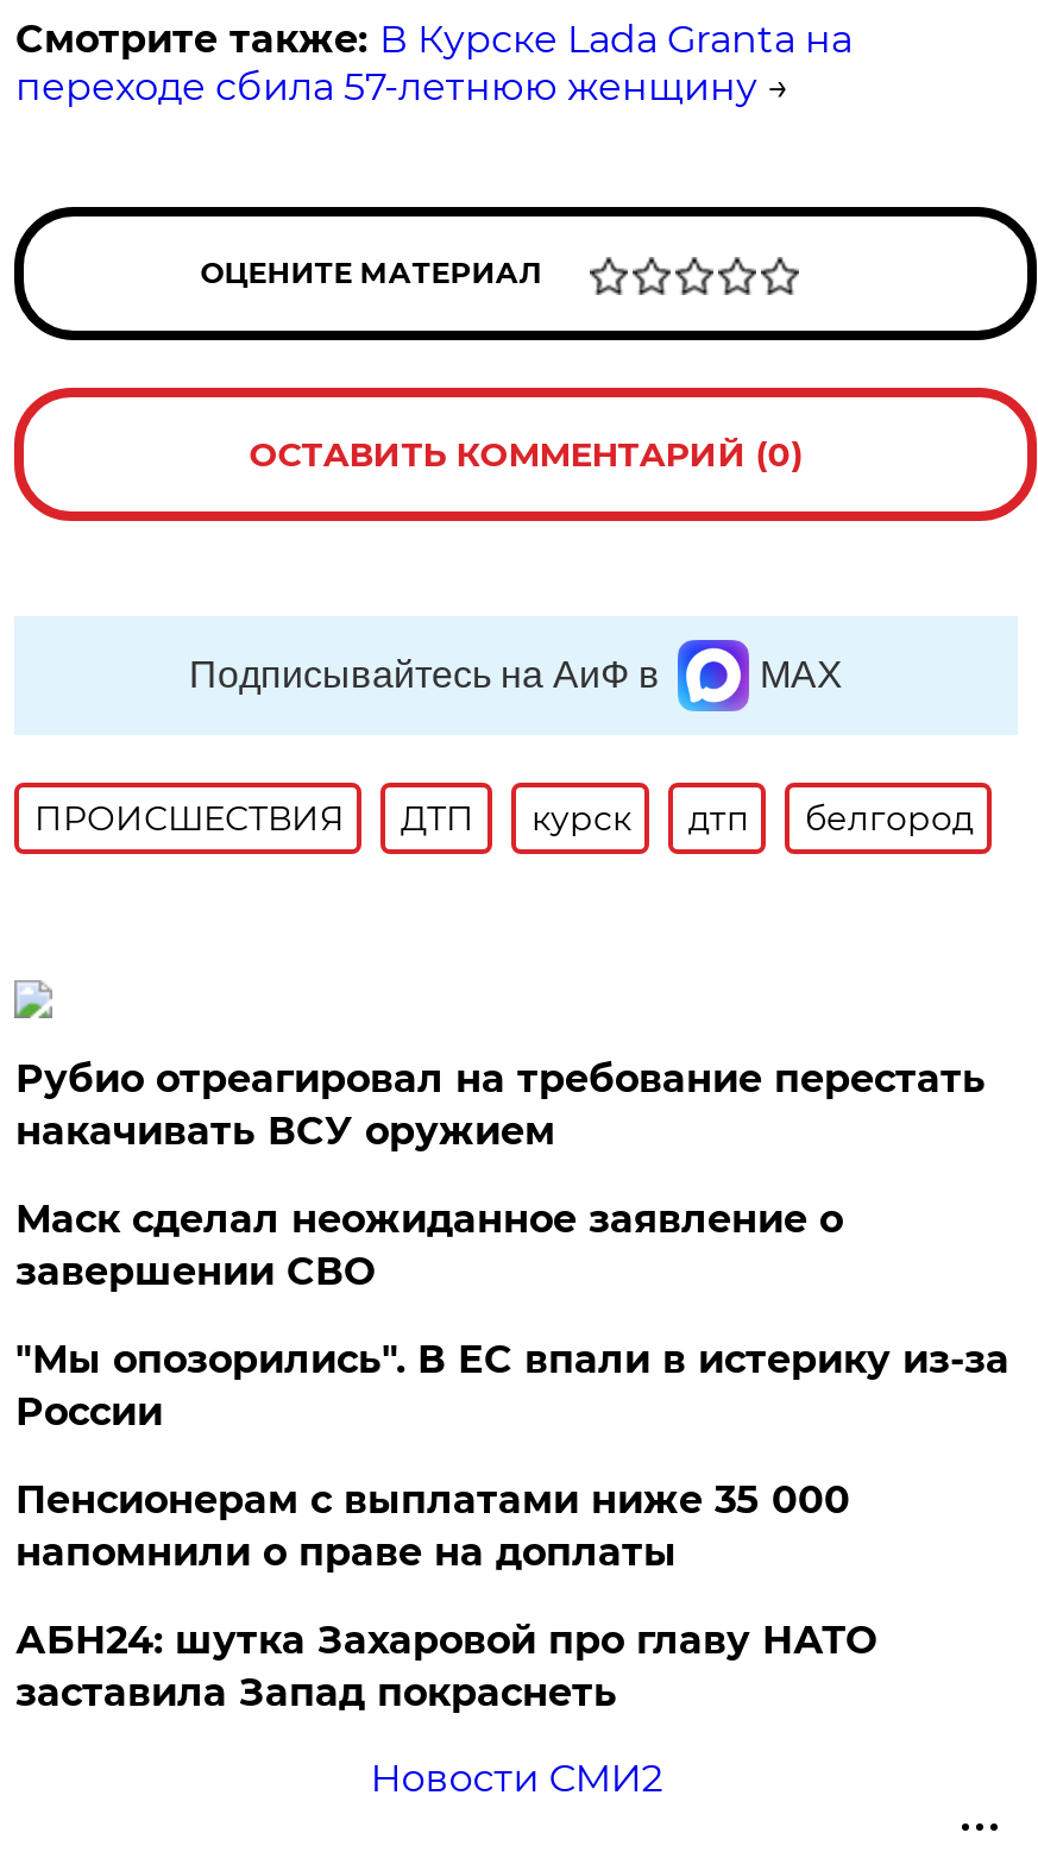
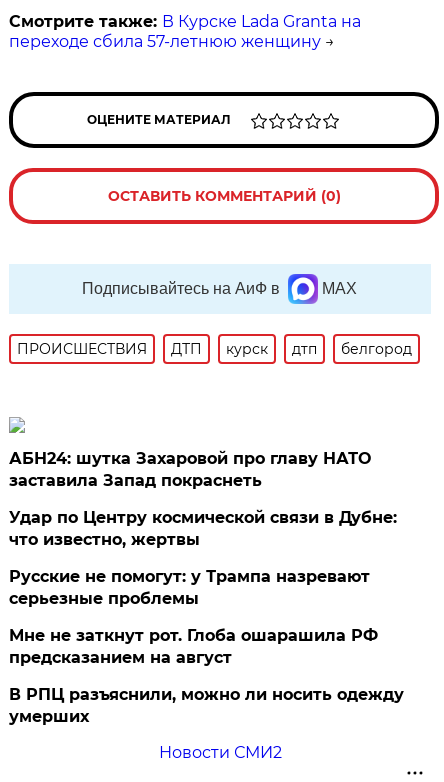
[15,1056,1009,1575] Рубио отреагировал на требование перестать | накачивать ВСУ оружием | Маск сделал неожиданное заявление о | завершении СВО | "Мы опозорились". В ЕС впали в истерику из-за | России | Пенсионерам с выплатами ниже 35 000 | напомнили о праве на доплаты -> none
moved [15,1617,876,1715] -> [9,449,371,490]: АБН24: шутка Захаровой про главу НАТО | заставила Запад покраснеть
none -> [9,508,404,726] Удар по Центру космической связи в Дубне: | что известно, жертвы | Русские не помогут: у Трампа назревают | серьезные проблемы | Мне не заткнут рот. Глоба ошарашила РФ | предсказанием на август | В РПЦ разъяснили, можно ли носить одежду | умерших

